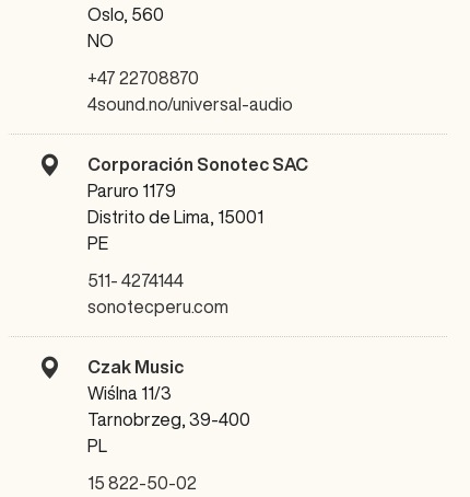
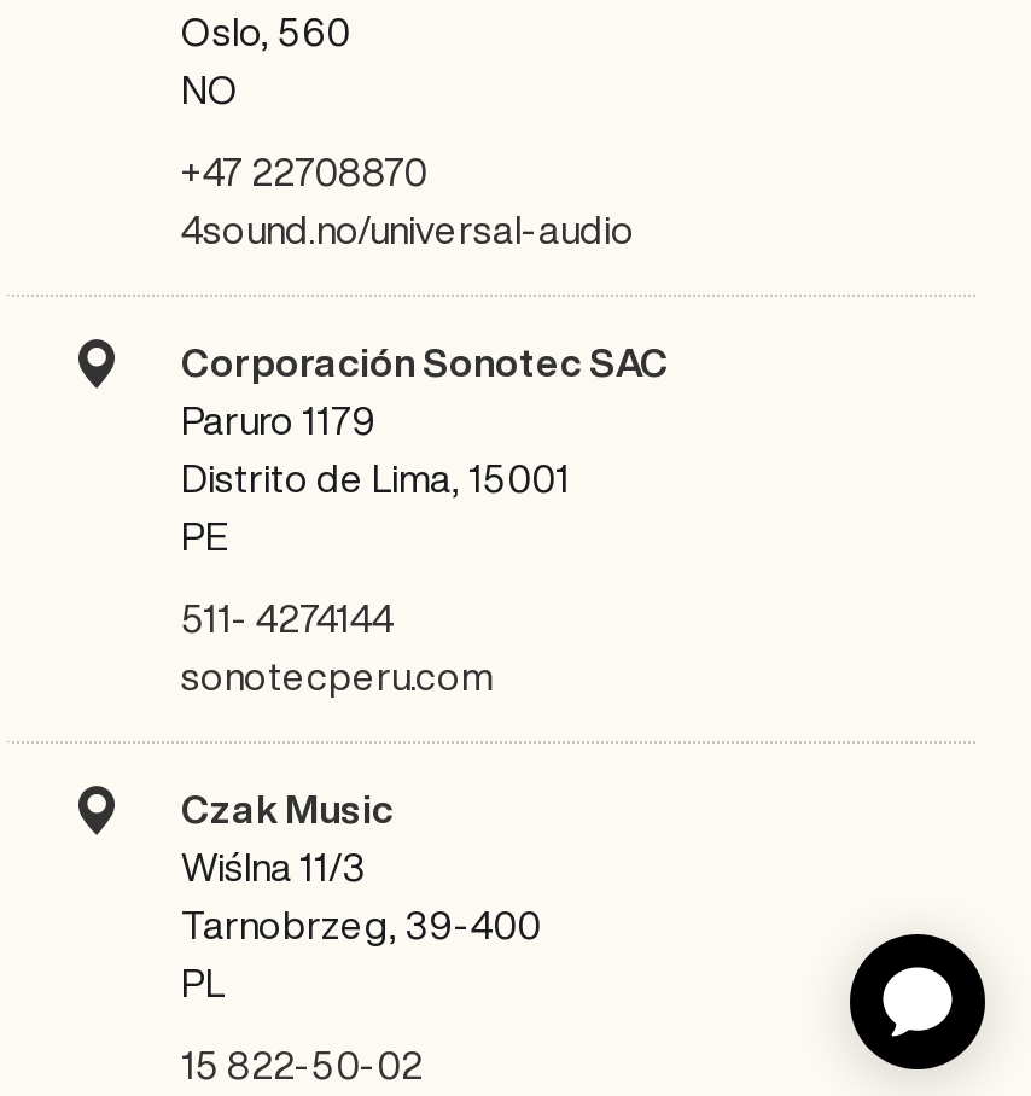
none -> [847,932,988,1074] [image]

